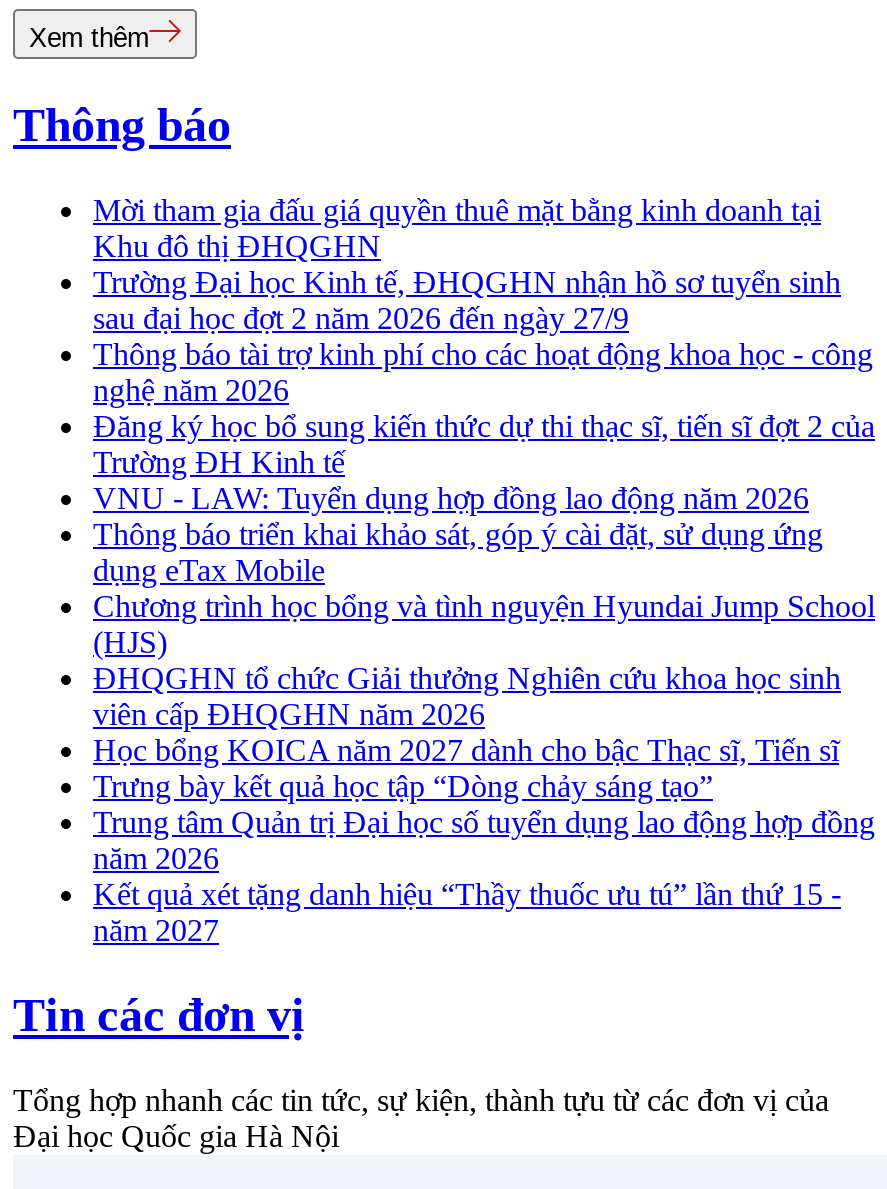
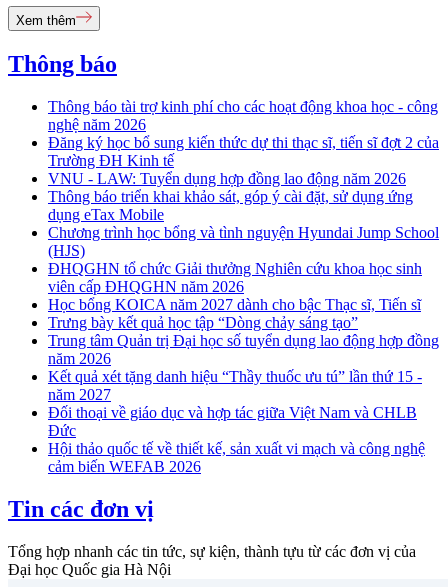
[93,193,841,335] Mời tham gia đấu giá quyền thuê mặt bằng kinh doanh tại | Khu đô thị ĐHQGHN | Trường Đại học Kinh tế, ĐHQGHN nhận hồ sơ tuyển sinh | sau đại học đợt 2 năm 2026 đến ngày 27/9 -> none
moved [93,337,875,947] -> [48,98,439,403]: Thông báo tài trợ kinh phí cho các hoạt động khoa học - công | nghệ năm 2026 | Đăng ký học bổ sung kiến thức dự thi thạc sĩ, tiến sĩ đợt 2 của | ... | Kết quả xét tặng danh hiệu “Thầy thuốc ưu tú” lần thứ 15 - | năm 2027
none -> [48,404,425,475] Đối thoại về giáo dục và hợp tác giữa Việt Nam và CHLB | Đức | Hội thảo quốc tế về thiết kế, sản xuất vi mạch và công nghệ | cảm biến WEFAB 2026

